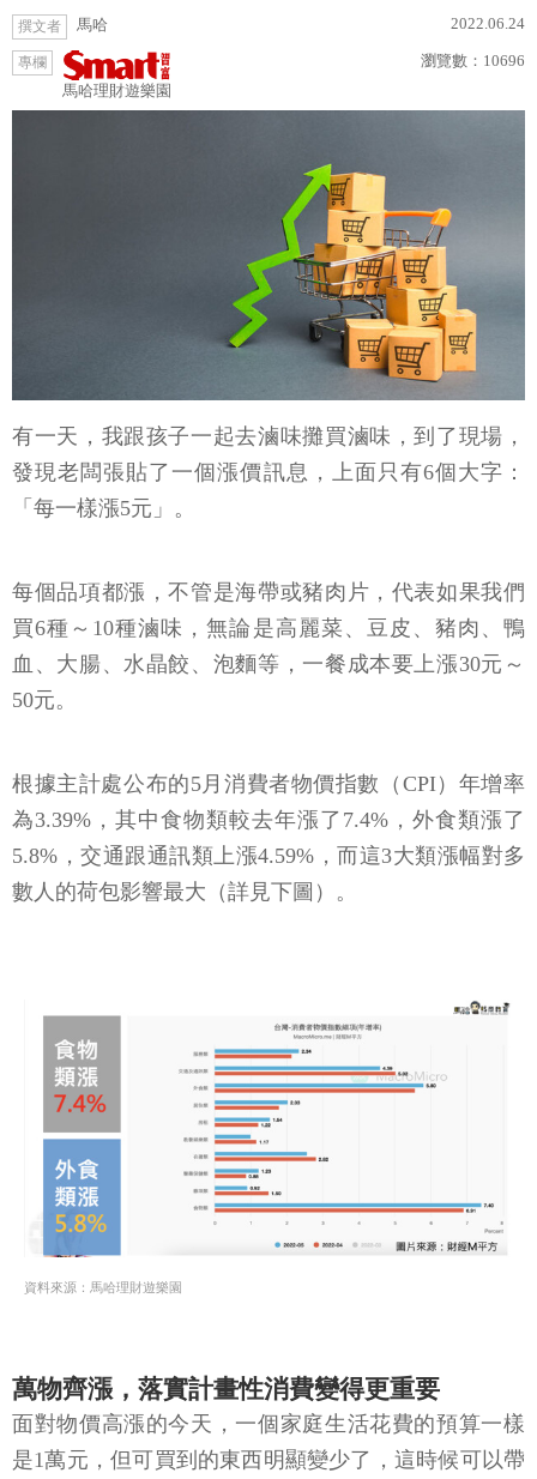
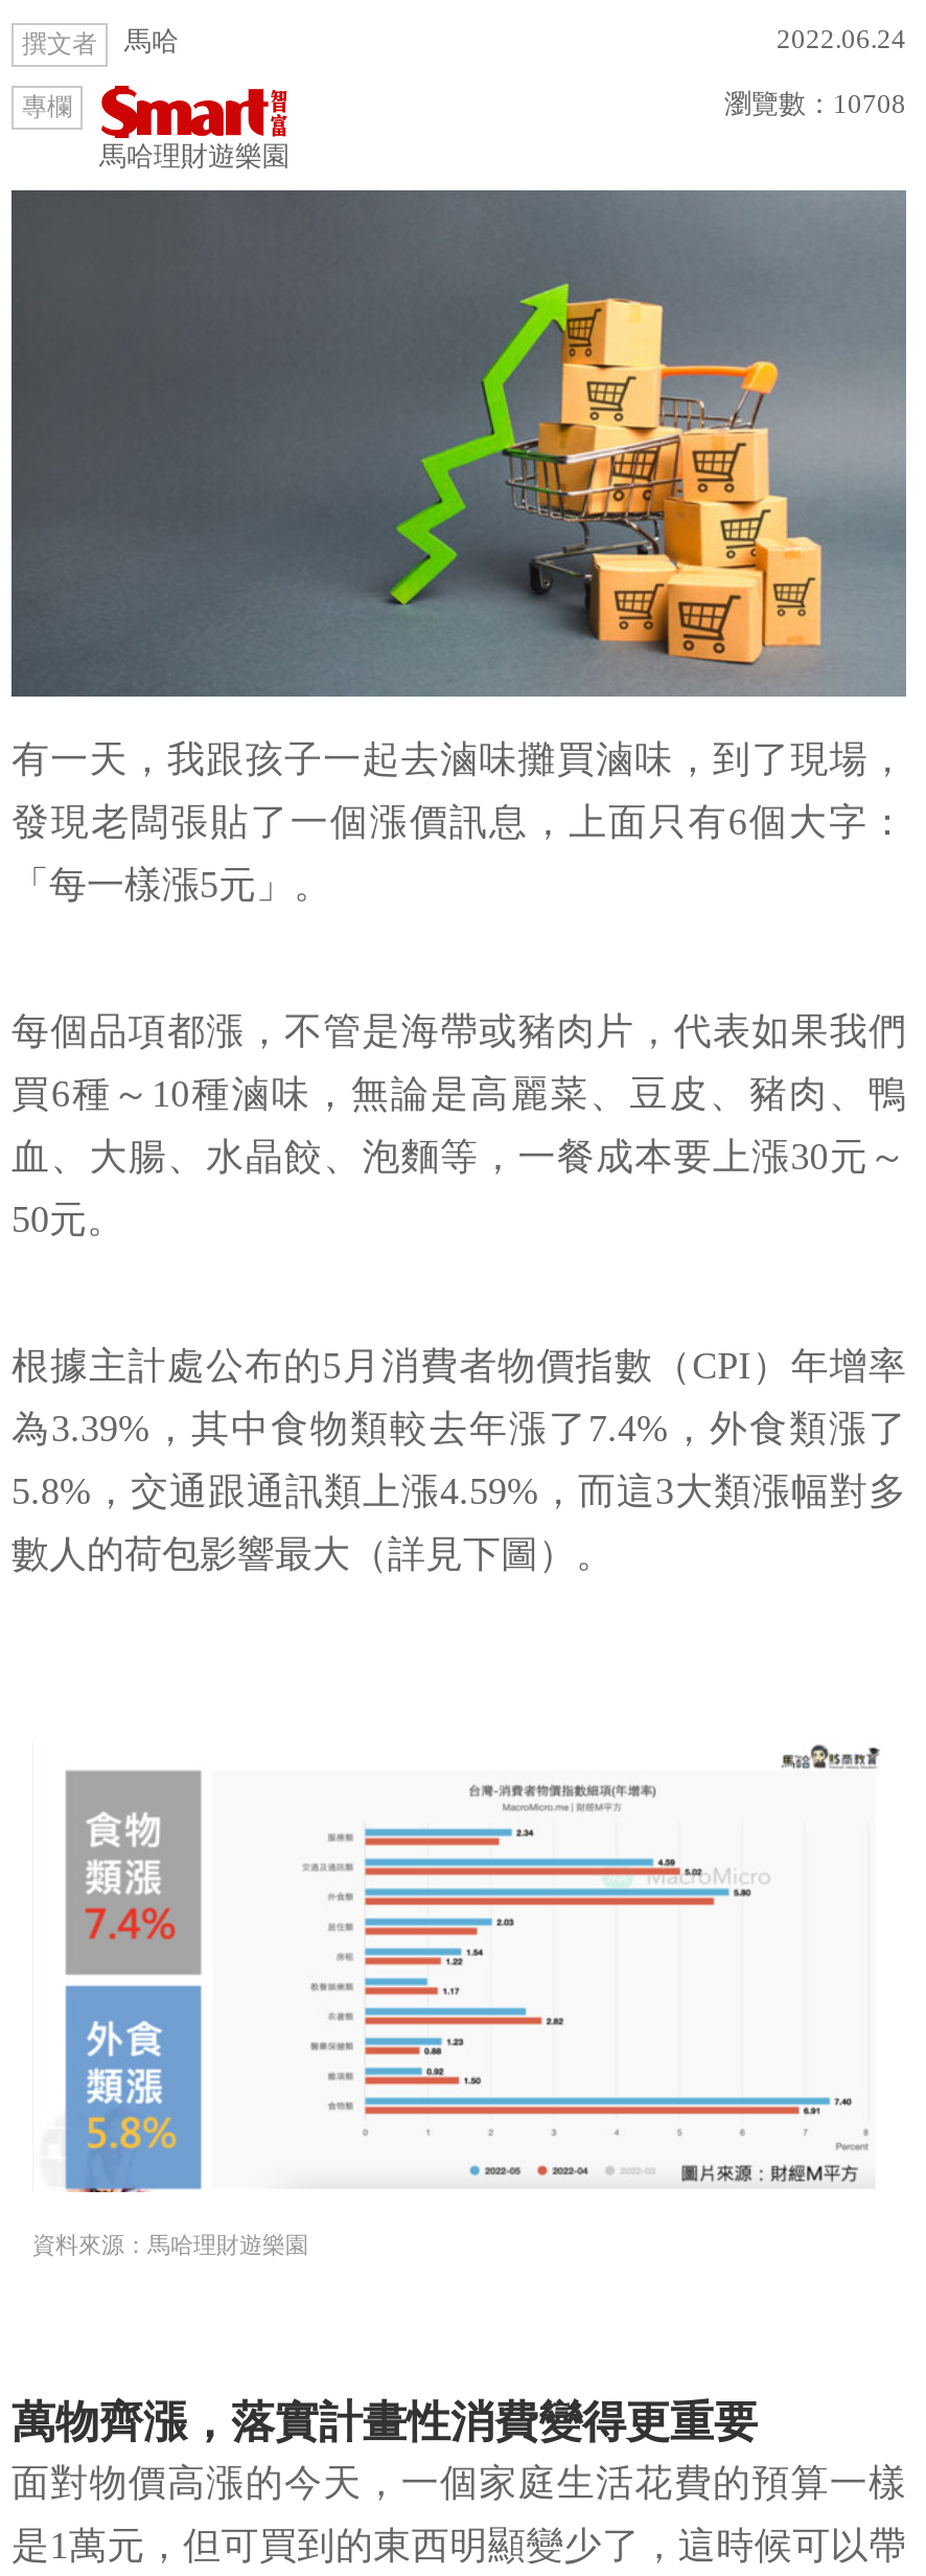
[421,52,525,70] 瀏覽數：10696 -> [724,88,906,119] 瀏覽數：10708

